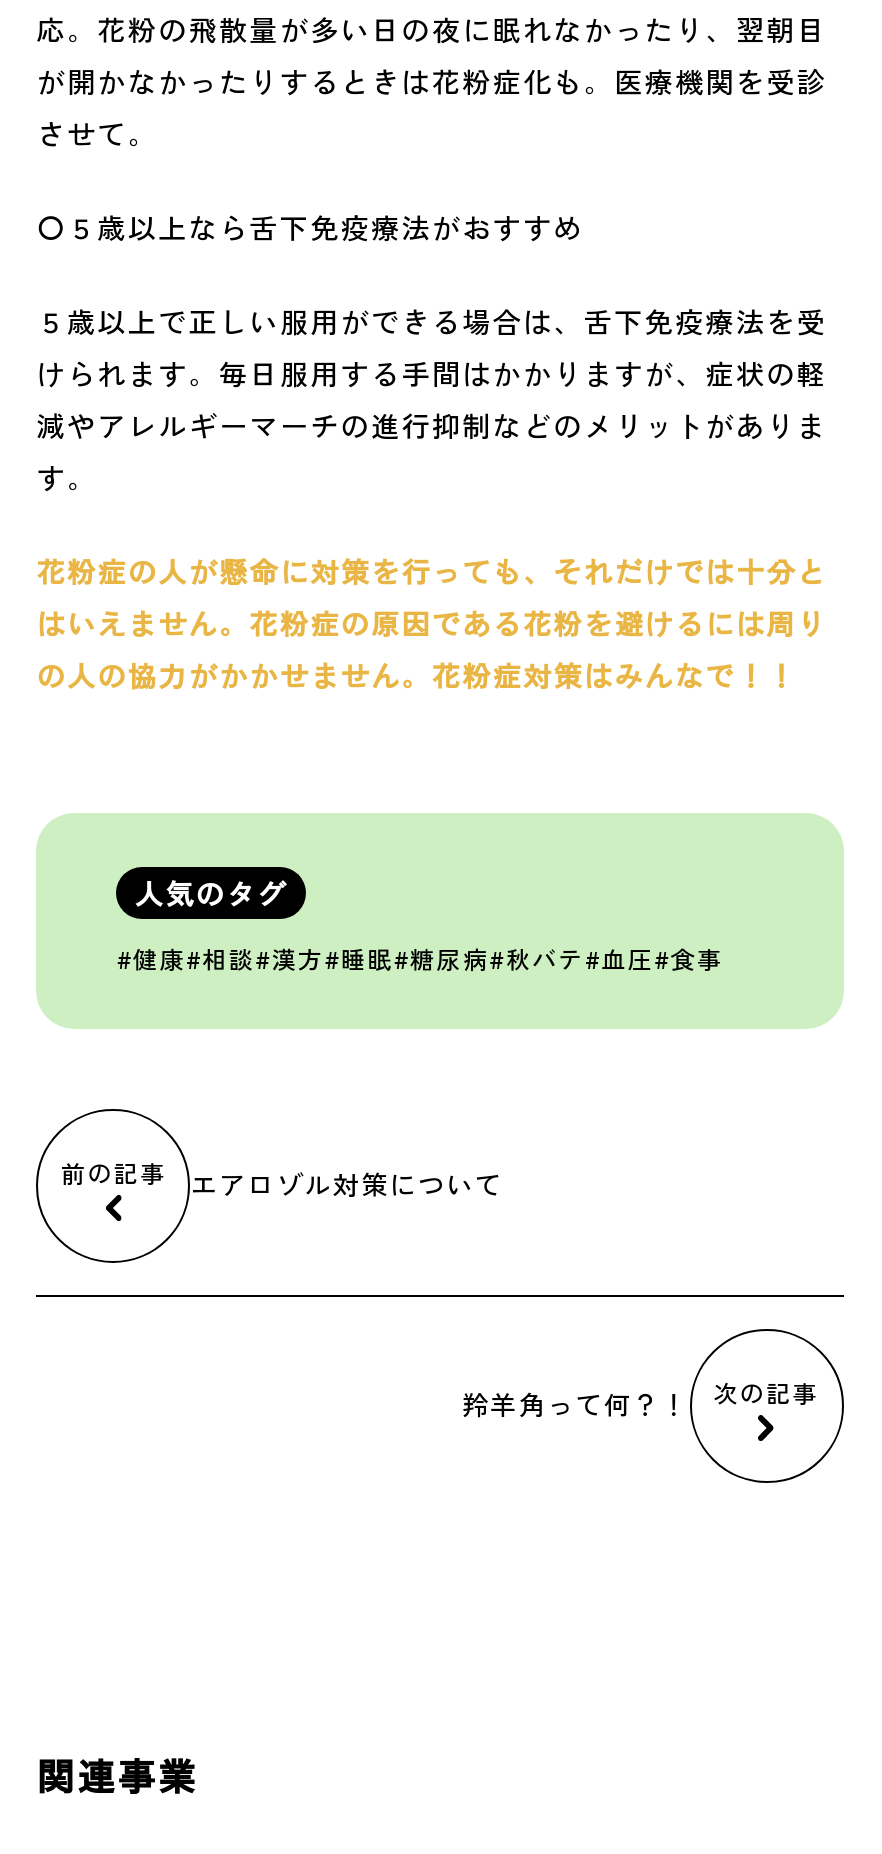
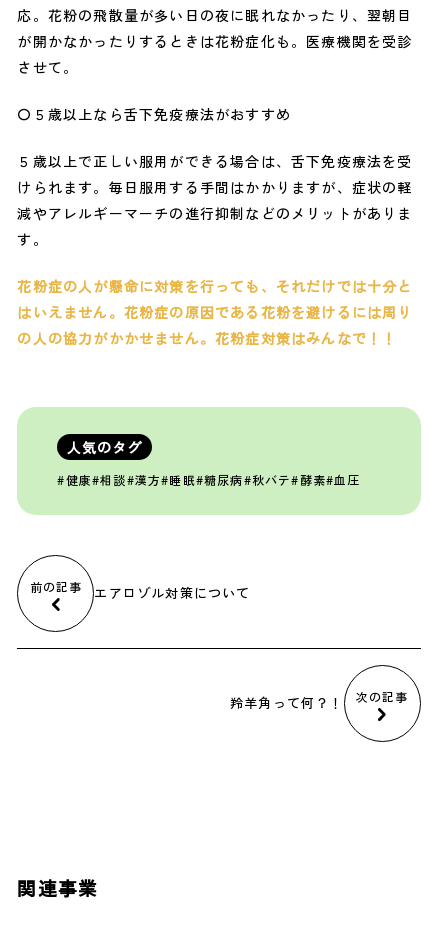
[117,941,723,975] #健康#相談#漢方#睡眠#糖尿病#秋バテ#血圧#食事 -> [57,471,361,488] #健康#相談#漢方#睡眠#糖尿病#秋バテ#酵素#血圧

